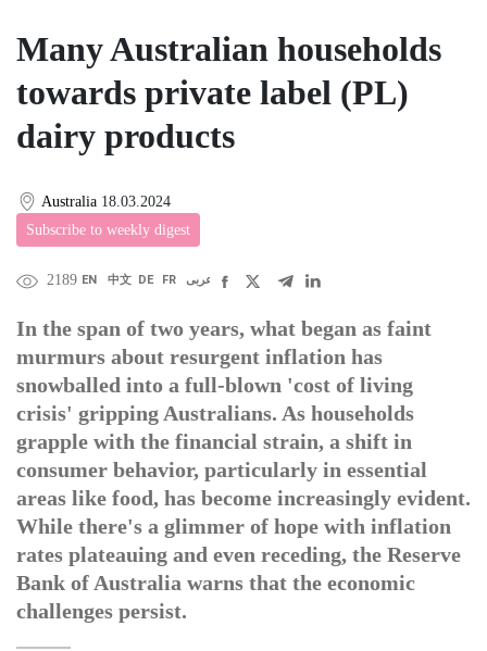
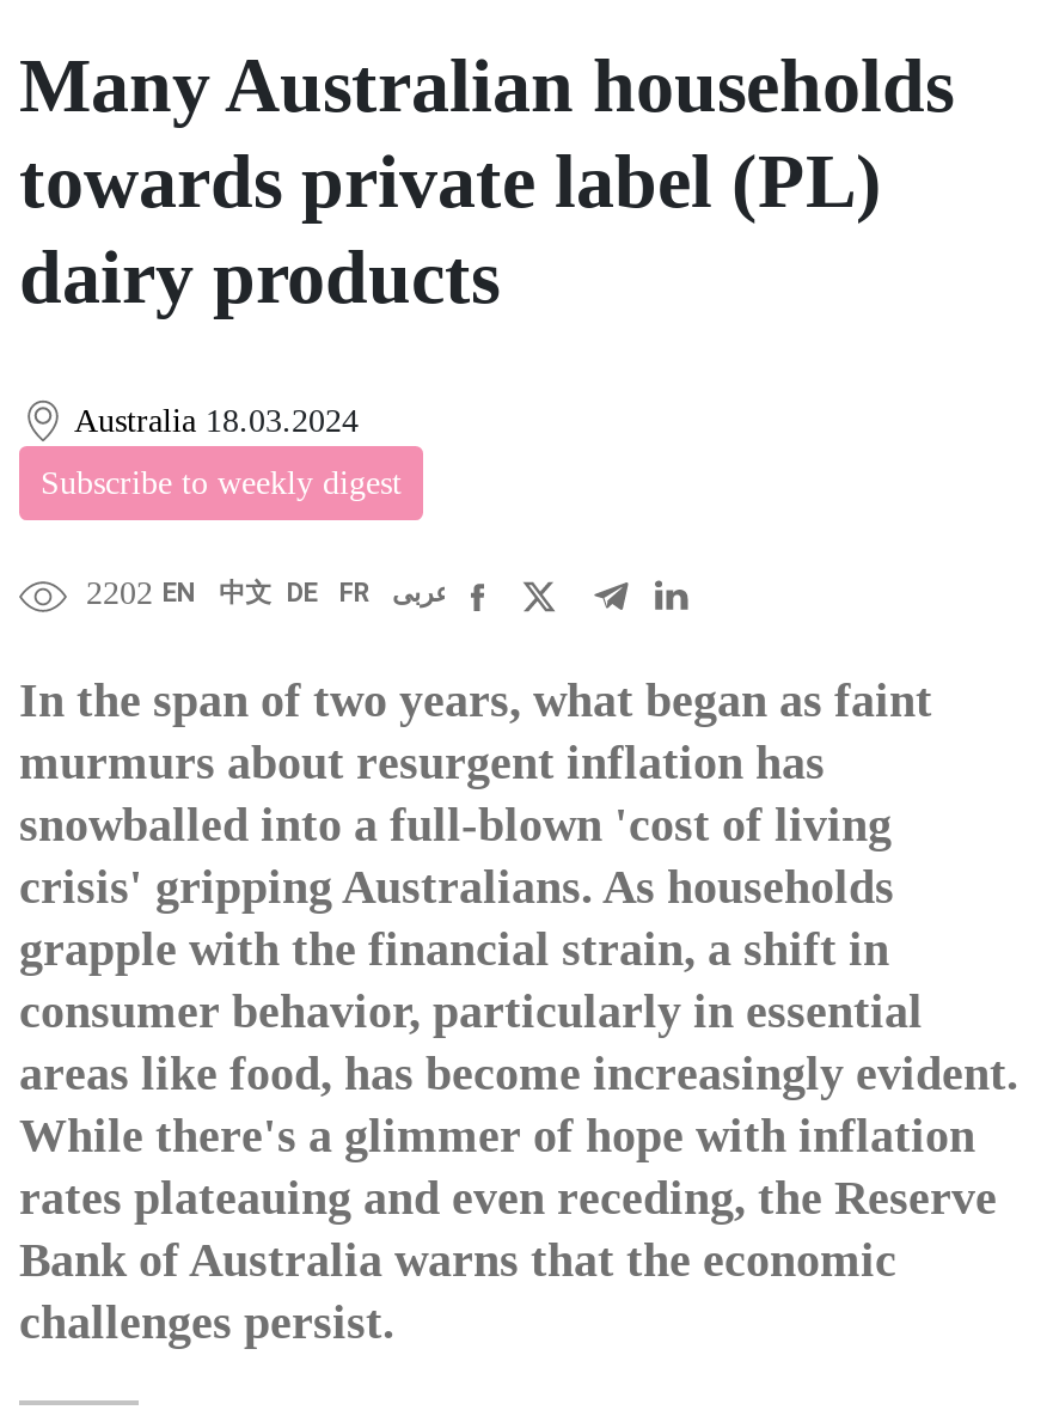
[47,272,176,288] 2189 EN | 中文 DE FR -> [86,576,369,612] 2202 EN | 中文 DE | FR

